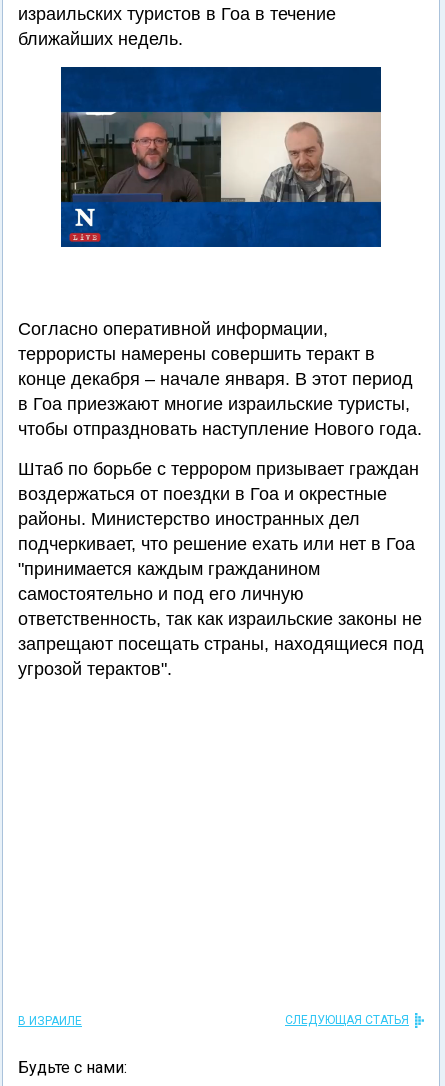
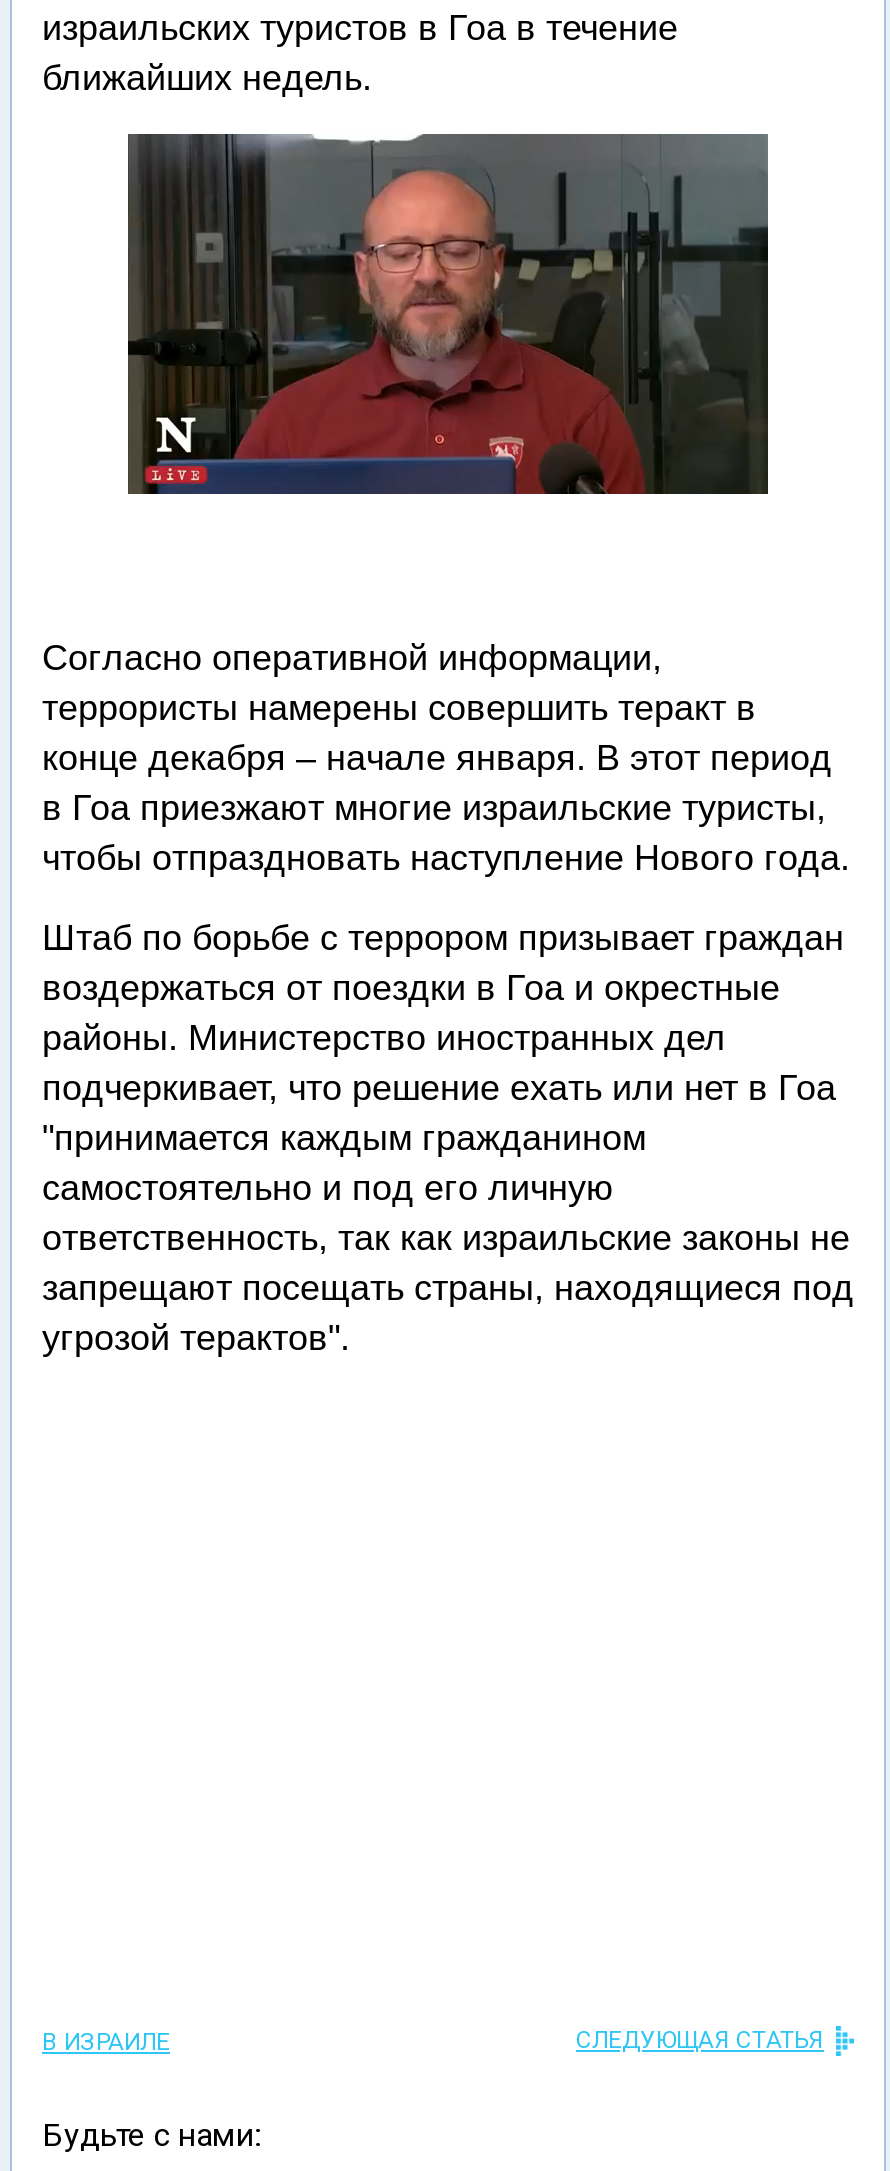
[61,66,382,248] [image] -> [128,132,770,496] [image]

